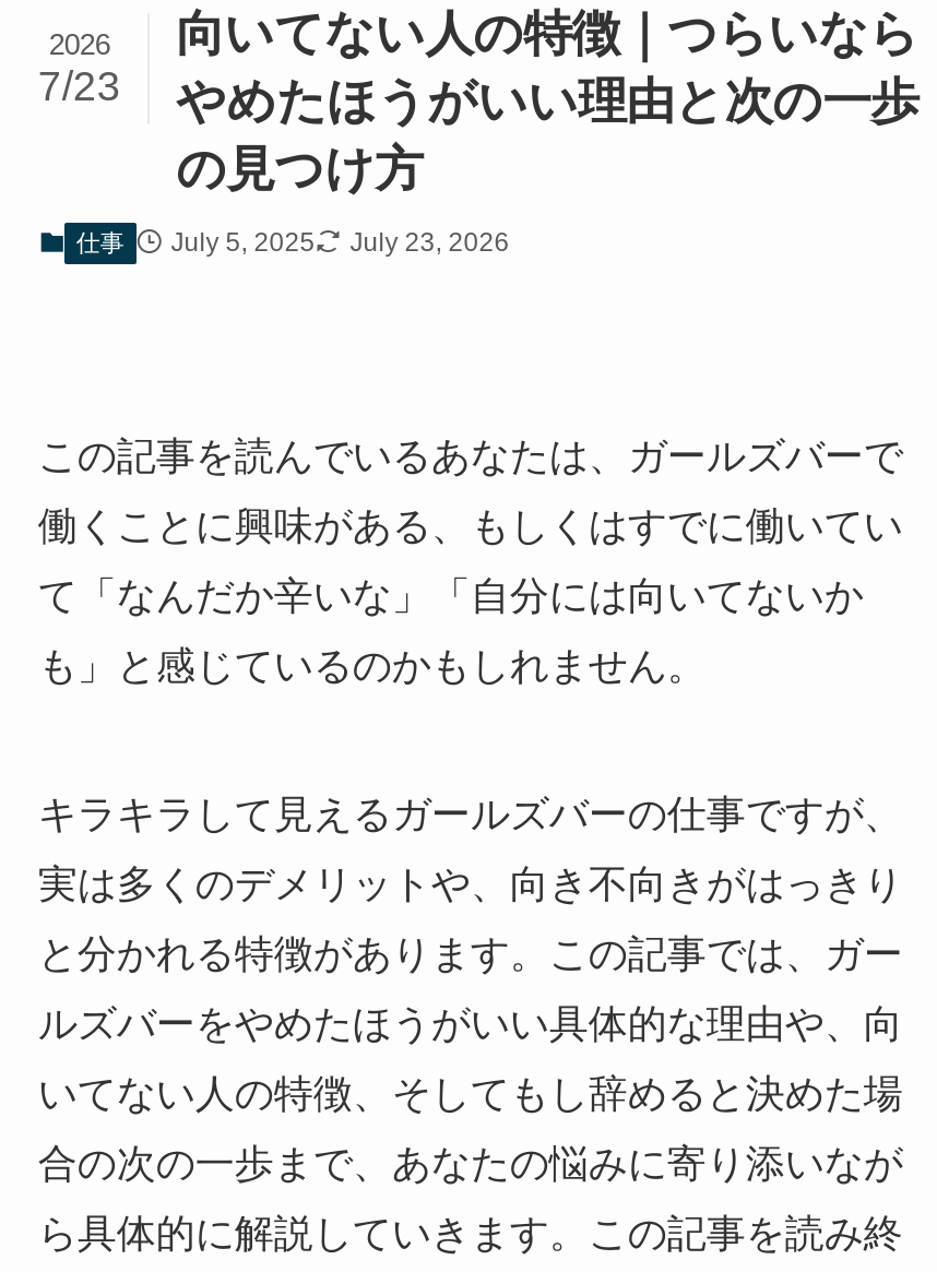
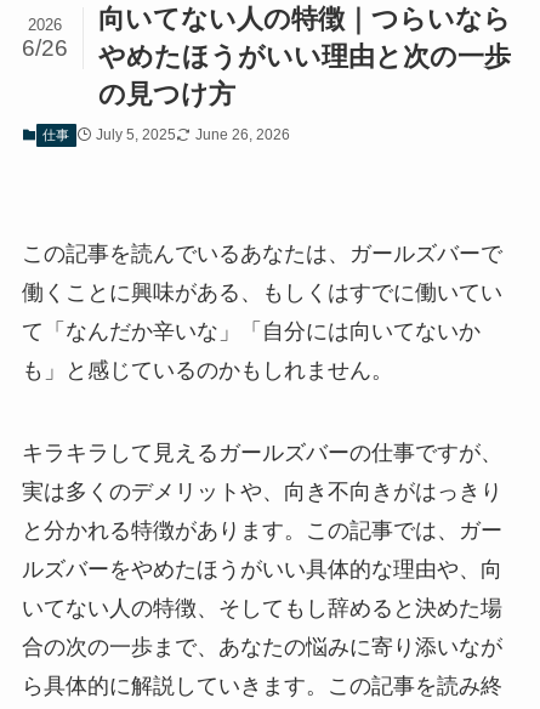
[38,63,919,129] 7/23 やめたほうがいい理由と次の一歩 -> [22,35,511,72] 6/26 やめたほうがいい理由と次の一歩
[76,228,509,258] 仕事 July 5, 2025 July 23, 2026 -> [43,127,290,143] 仕事 July 5, 2025 June 26, 2026

